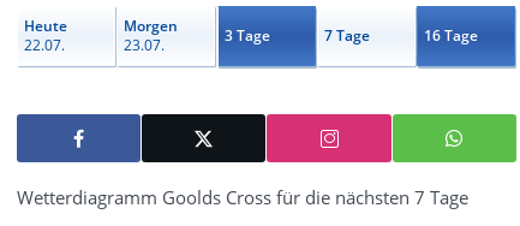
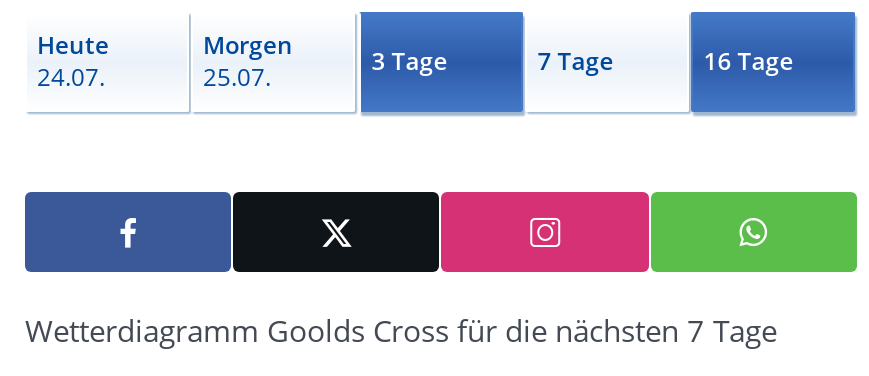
[24,35,65,56] 22.07. -> [37,61,105,95] 24.07.
[124,35,165,56] 23.07. -> [203,61,271,95] 25.07.

